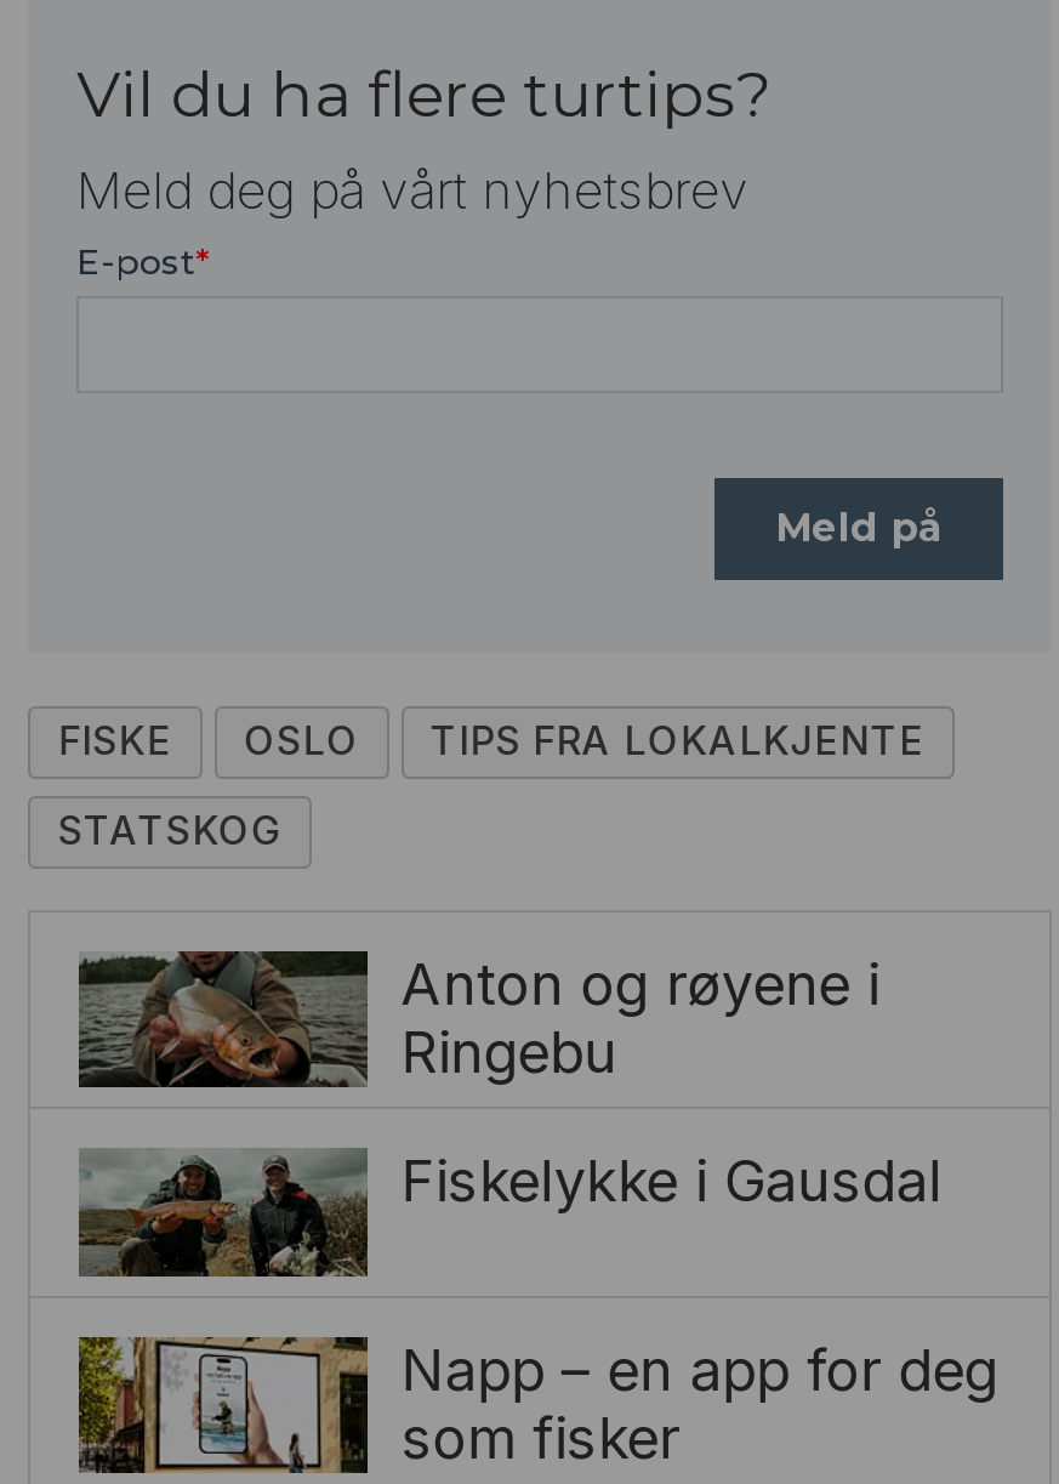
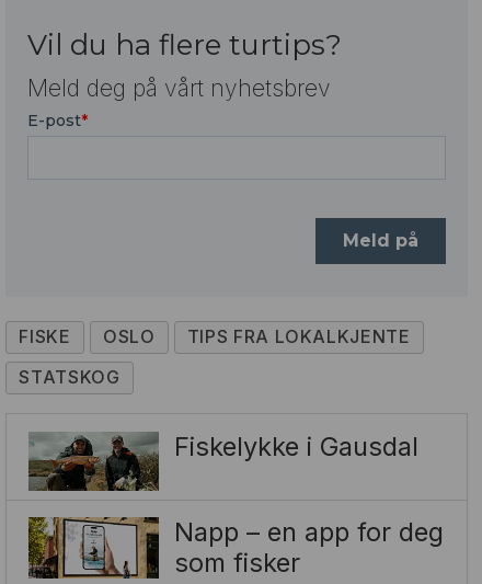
[79,949,879,1090] [image] | Anton og røyene i | Ringebu -> none

